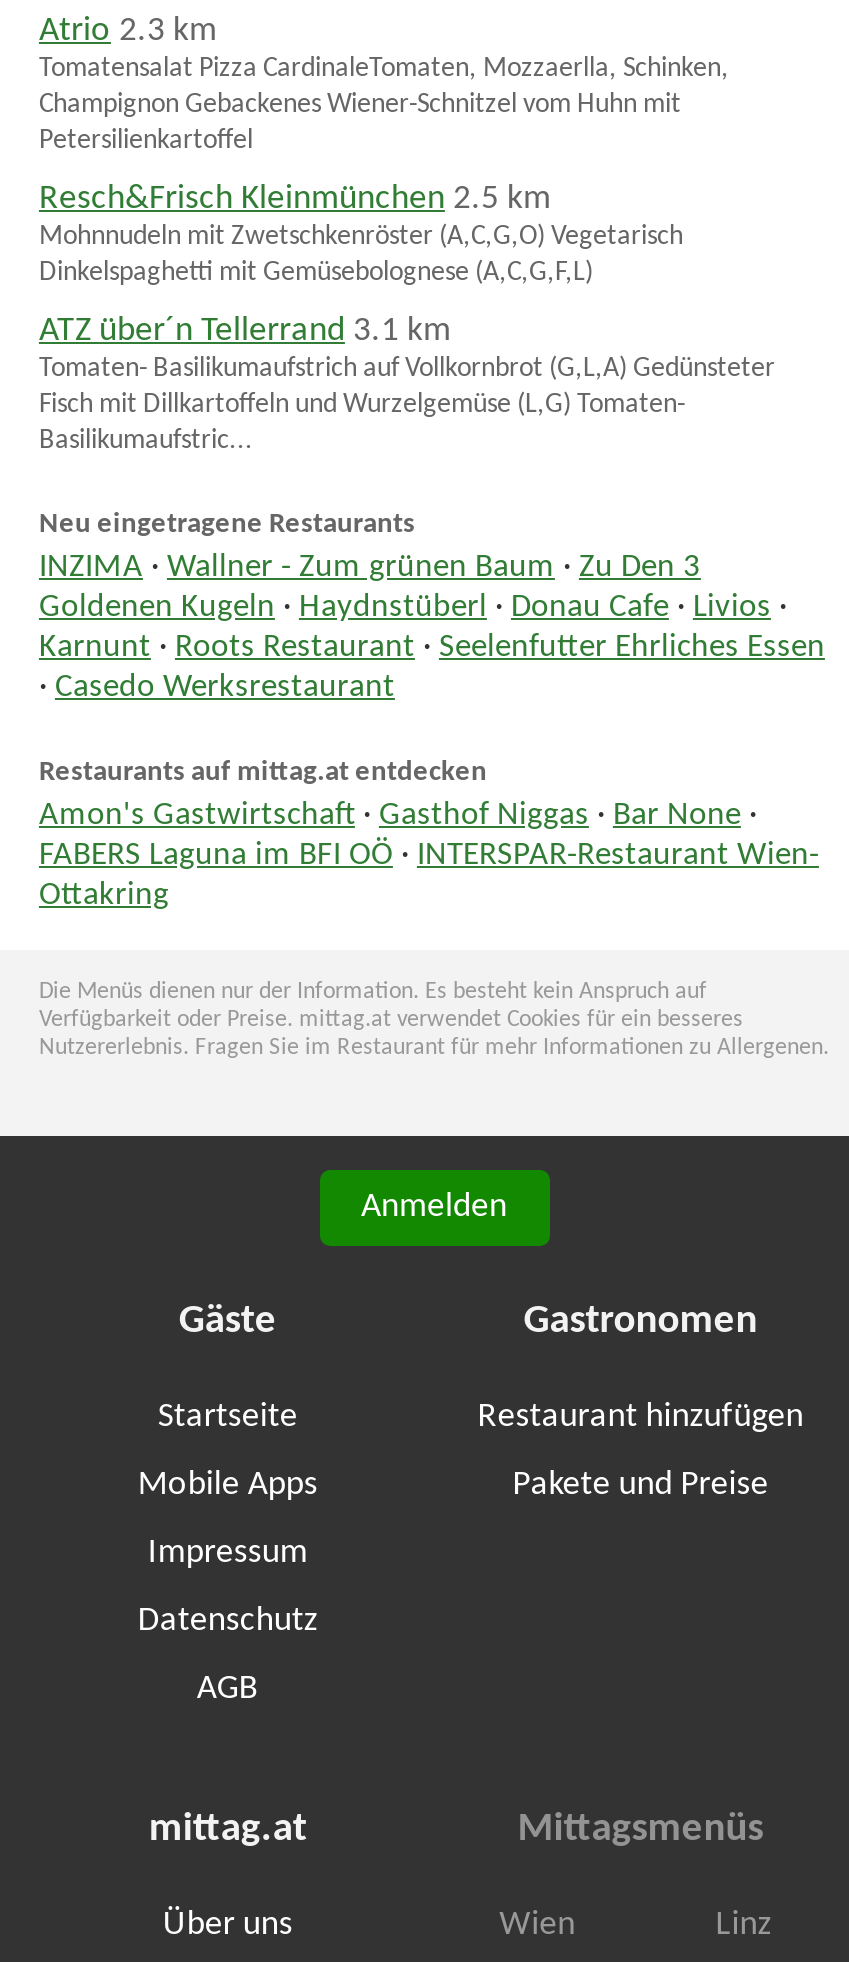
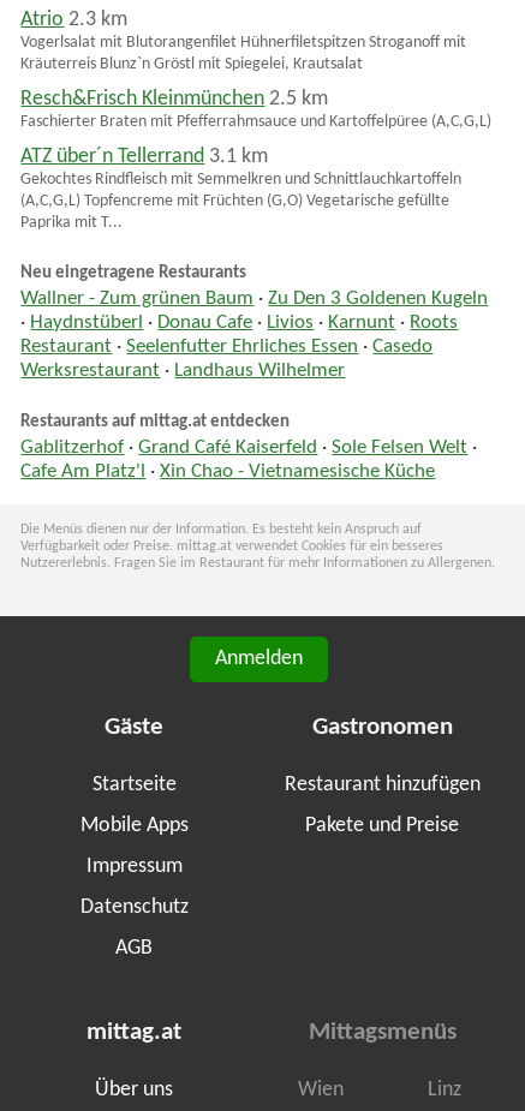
[39,55,729,157] Tomatensalat Pizza CardinaleTomaten, Mozzaerlla, Schinken, | Champignon Gebackenes Wiener-Schnitzel vom Huhn mit | Petersilienkartoffel -> [21,34,467,74] Vogerlsalat mit Blutorangenfilet Hühnerfiletspitzen Stroganoff mit | Kräuterreis Blunz`n Gröstl mit Spiegelei, Krautsalat
[39,222,683,288] Mohnnudeln mit Zwetschkenröster (A,C,G,O) Vegetarisch | Dinkelspaghetti mit Gemüsebolognese (A,C,G,F,L) -> [21,113,492,131] Faschierter Braten mit Pfefferrahmsauce und Kartoffelpüree (A,C,G,L)
[39,354,775,456] Tomaten- Basilikumaufstrich auf Vollkornbrot (G,L,A) Gedünsteter | Fisch mit Dillkartoffeln und Wurzelgemüse (L,G) Tomaten- | Basilikumaufstric... -> [21,171,462,232] Gekochtes Rindfleisch mit Semmelkren und Schnittlauchkartoffeln | (A,C,G,L) Topfencreme mit Früchten (G,O) Vegetarische gefüllte | Paprika mit T...
[39,552,825,704] INZIMA · Wallner - Zum grünen Baum · Zu Den 3 | Goldenen Kugeln · Haydnstüberl · Donau Cafe · Livios · | Karnunt · Roots Restaurant · Seelenfutter Ehrliches Essen | · Casedo Werksrestaurant -> [21,289,488,381] Wallner - Zum grünen Baum · Zu Den 3 Goldenen Kugeln | · Haydnstüberl · Donau Cafe · Livios · Karnunt · Roots | Restaurant · Seelenfutter Ehrliches Essen · Casedo | Werksrestaurant · Landhaus Wilhelmer
[39,800,819,912] Amon's Gastwirtschaft · Gasthof Niggas · Bar None · | FABERS Laguna im BFI OÖ · INTERSPAR-Restaurant Wien- | Ottakring -> [21,438,478,481] Gablitzerhof · Grand Café Kaiserfeld · Sole Felsen Welt · | Cafe Am Platz'l · Xin Chao - Vietnamesische Küche

